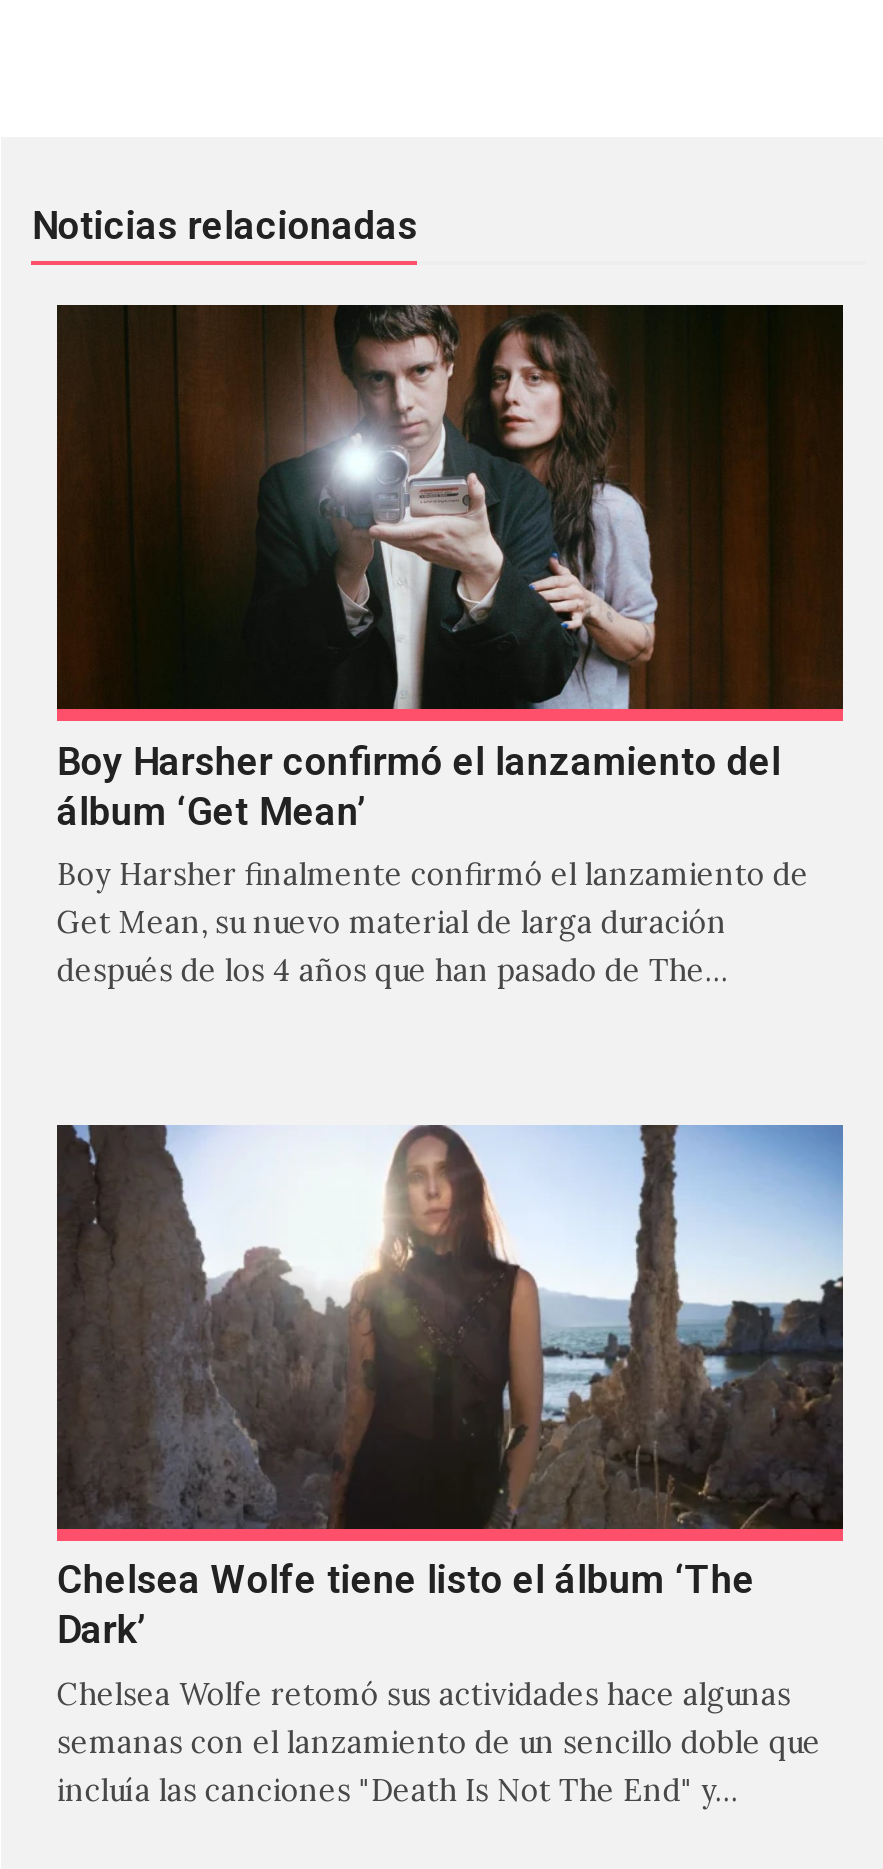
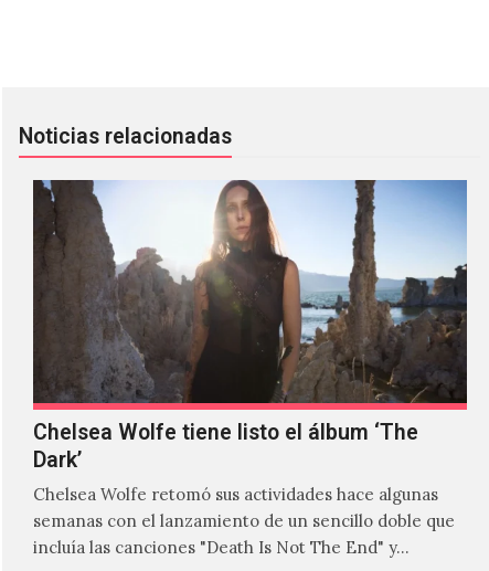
[57,303,845,989] [image] | Boy Harsher confirmó el lanzamiento del | álbum ‘Get Mean’ | Boy Harsher finalmente confirmó el lanzamiento de | Get Mean, su nuevo material de larga duración | después de los 4 años que han pasado de The… -> none

